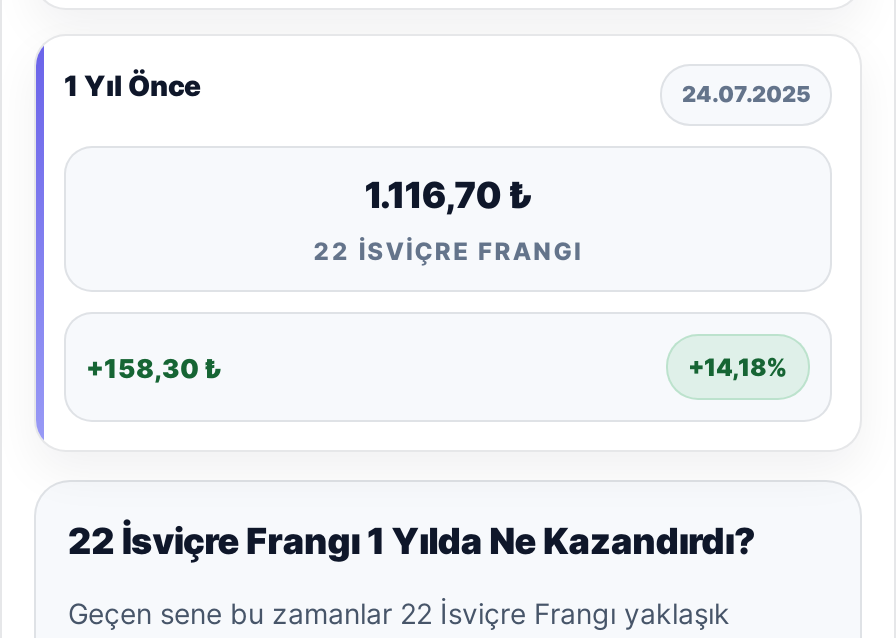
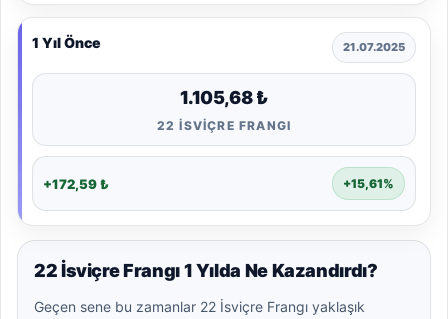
[682,80,810,108] 24.07.2025 -> [343,40,405,54] 21.07.2025
[365,174,531,216] 1.116,70 ₺ -> [180,87,268,108] 1.105,68 ₺
[86,351,222,383] +158,30 ₺ -> [43,175,109,191] +172,59 ₺
[688,352,788,382] +14,18% -> [343,176,394,191] +15,61%

